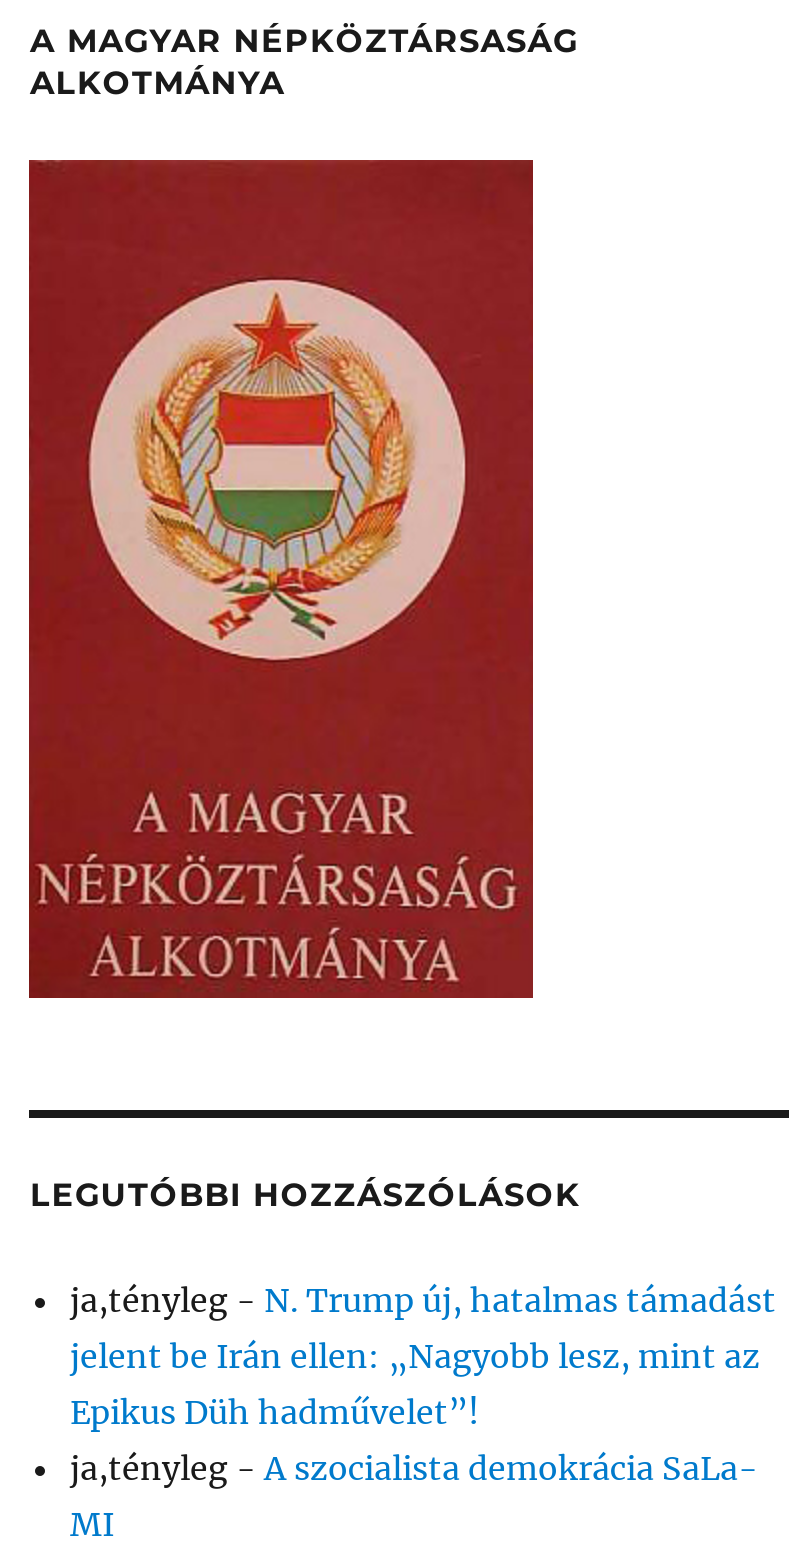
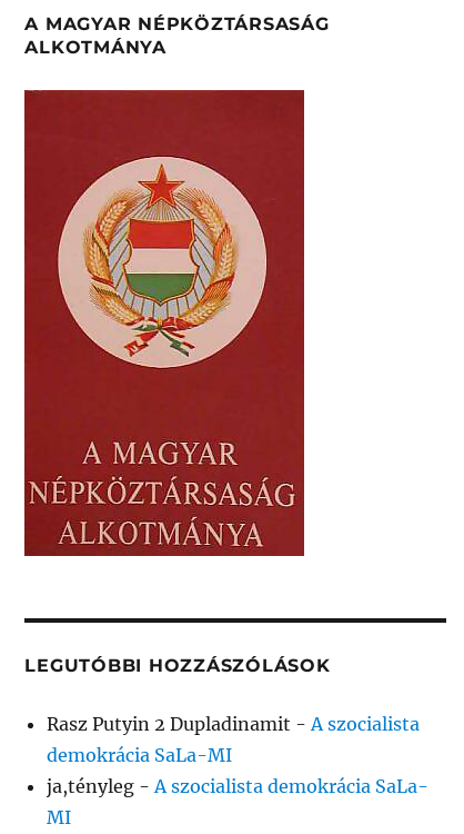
[70,1280,776,1432] ja,tényleg - N. Trump új, hatalmas támadást | jelent be Irán ellen: „Nagyobb lesz, mint az | Epikus Düh hadművelet”! -> [47,713,420,766] Rasz Putyin 2 Dupladinamit - A szocialista | demokrácia SaLa-MI

